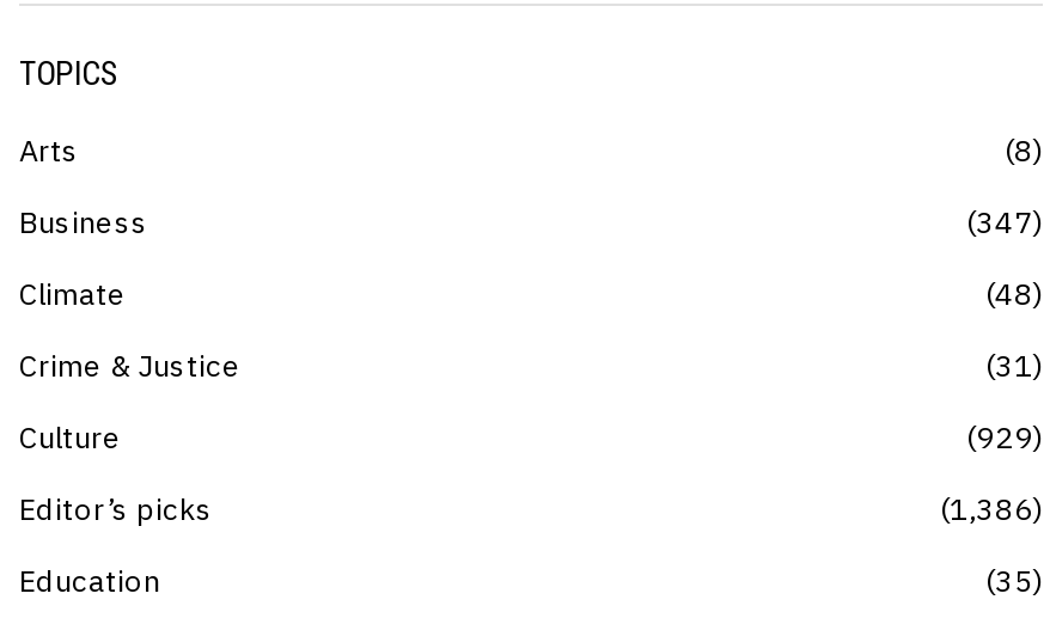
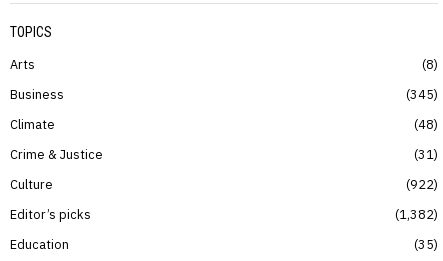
[976,203,1033,241] 347 -> [410,86,434,102] 345
[976,418,1033,456] 929 -> [410,176,434,192] 922
[950,490,1033,528] 1,386 -> [399,206,434,222] 1,382

